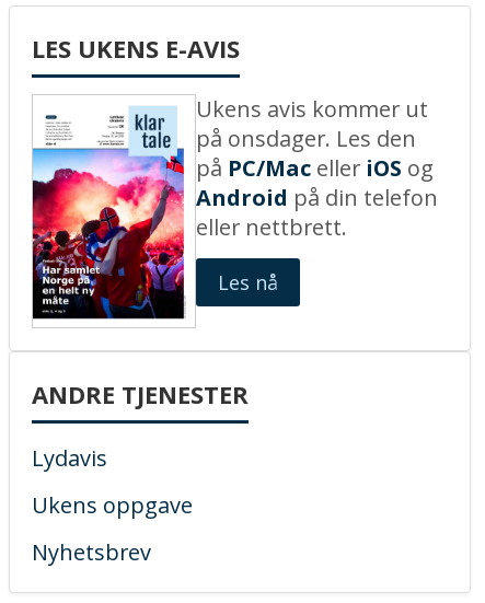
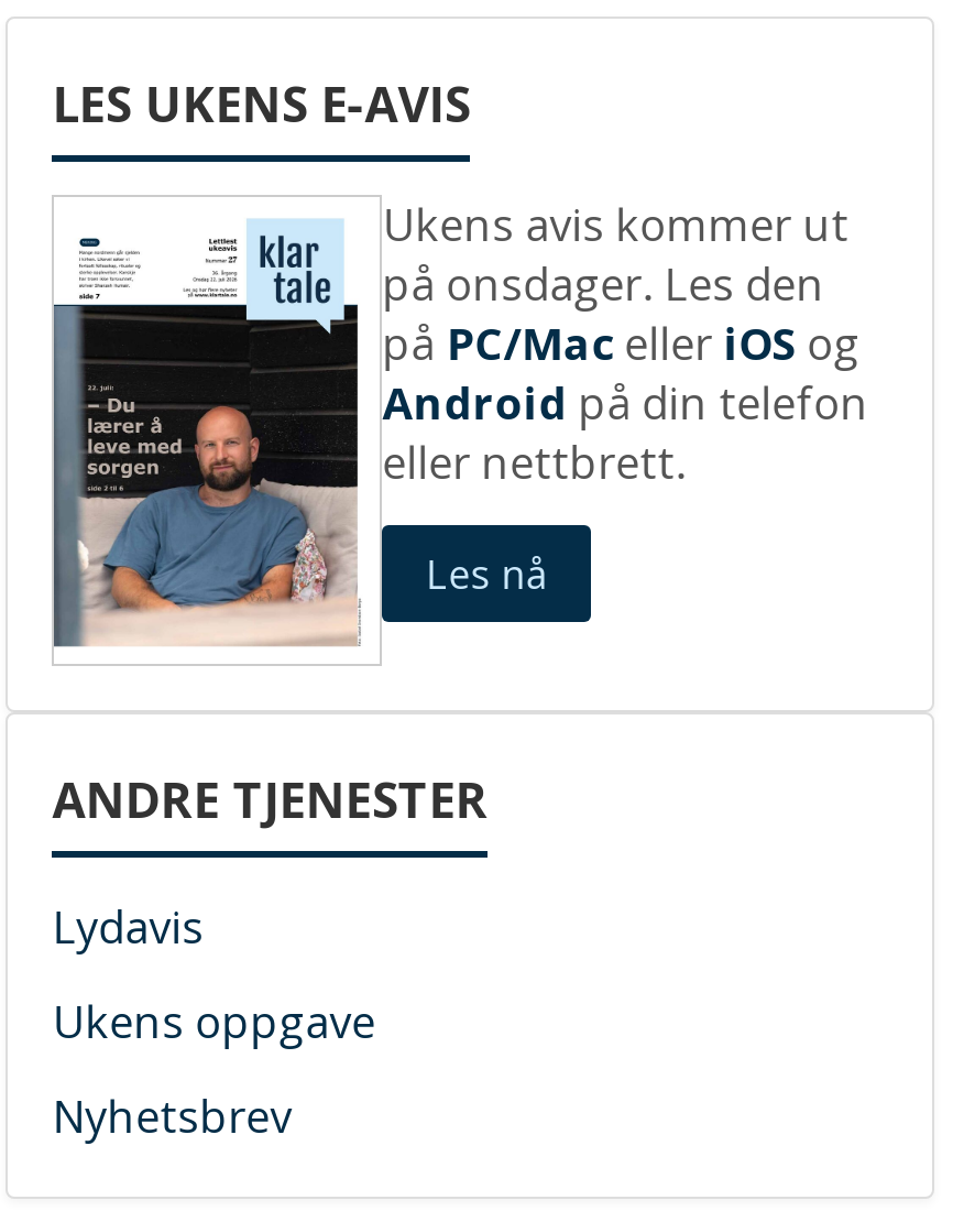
[32,148,185,320] [image] -> [52,303,360,648] [image]

